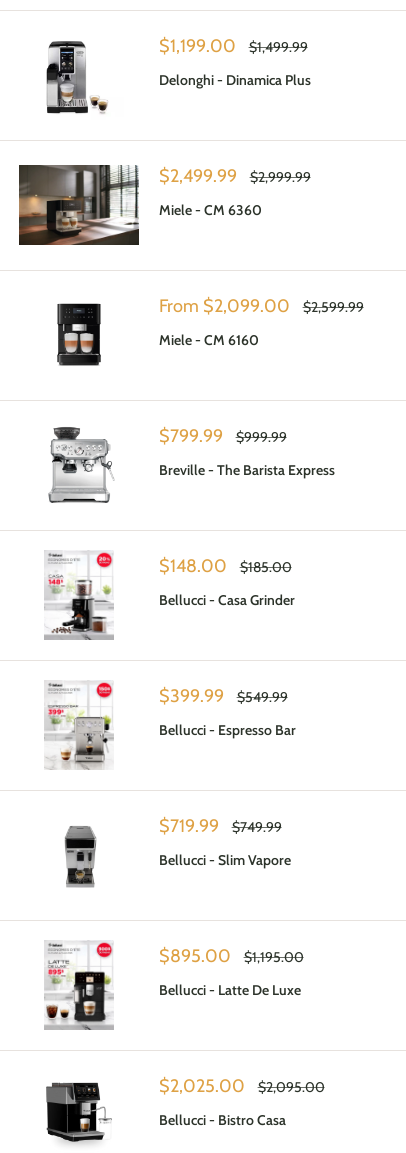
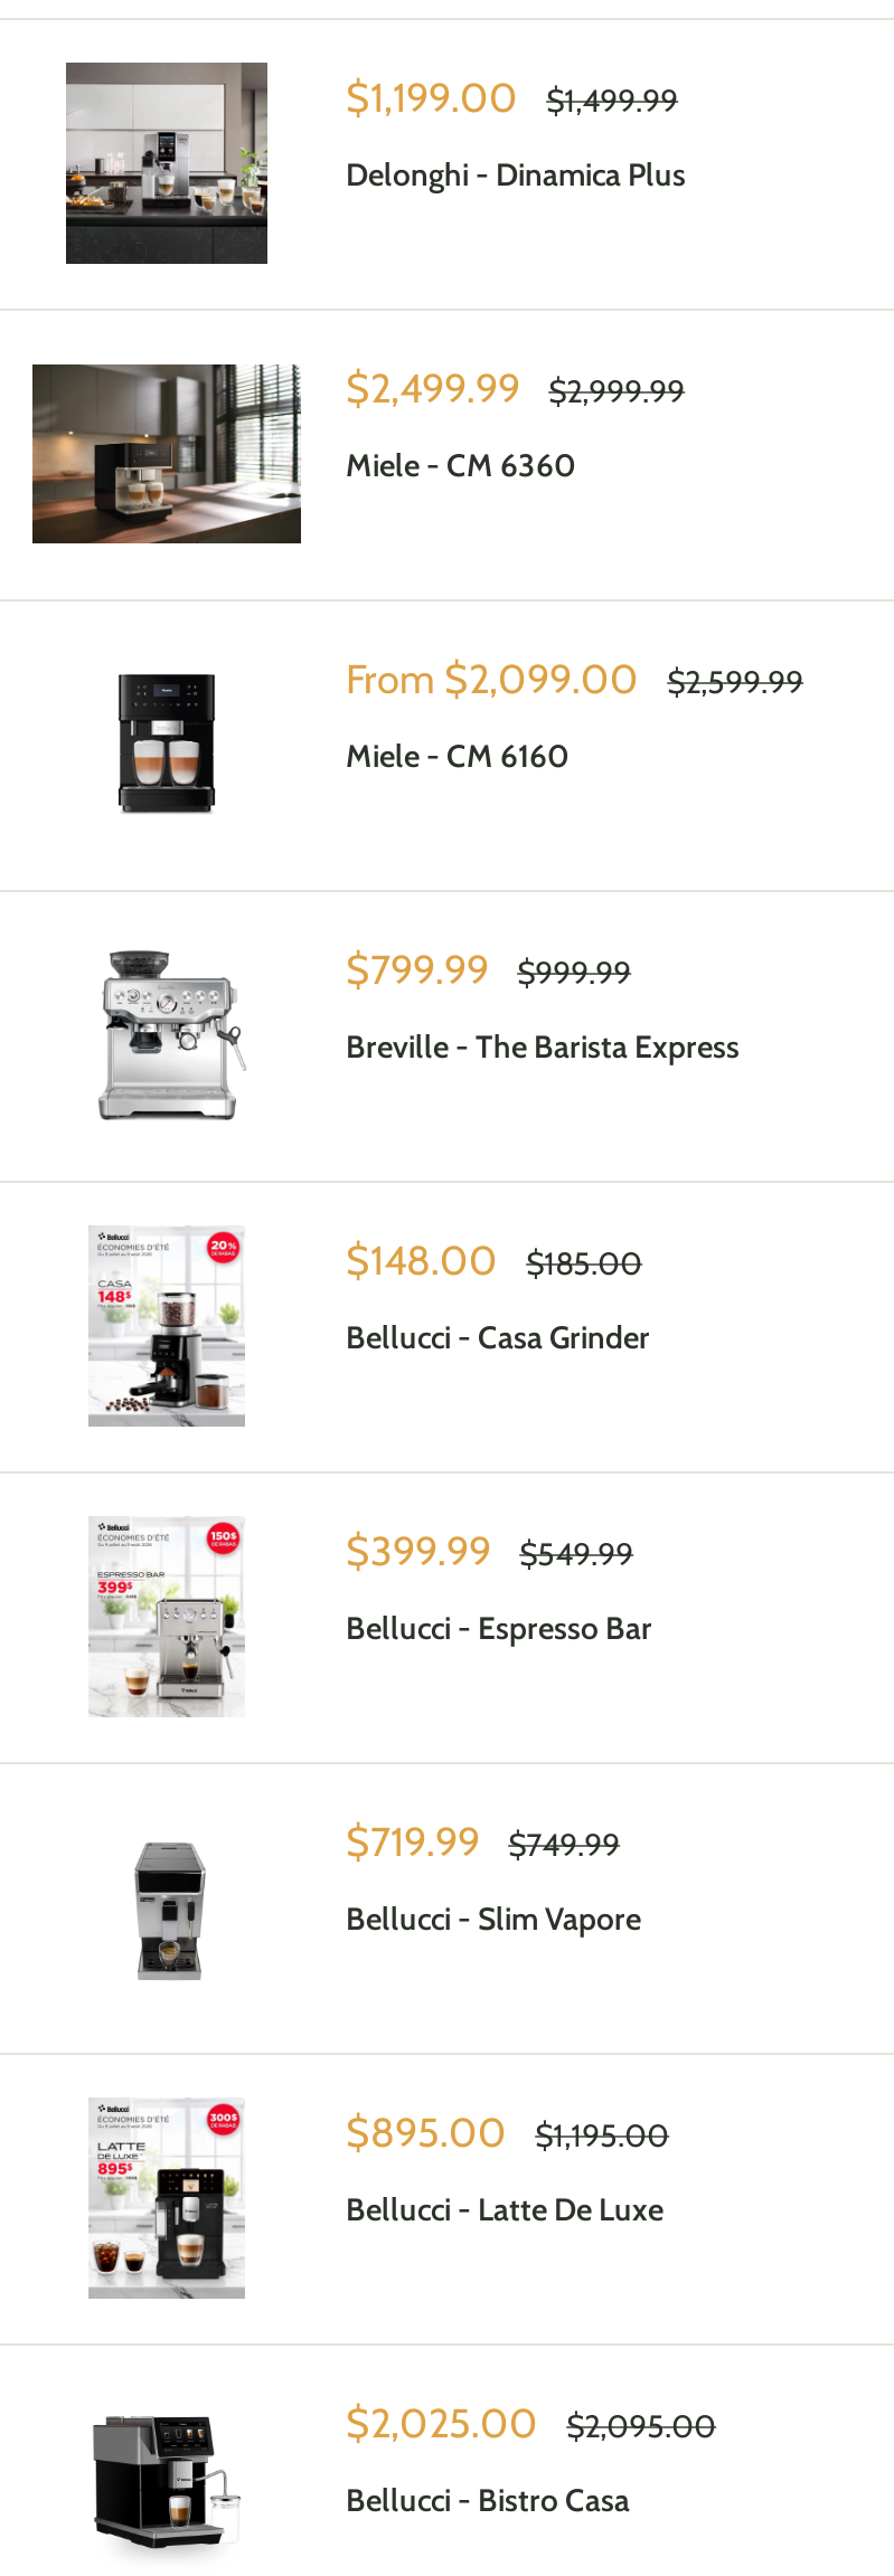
[34,30,124,120] [image] -> [64,60,270,266] [image]

